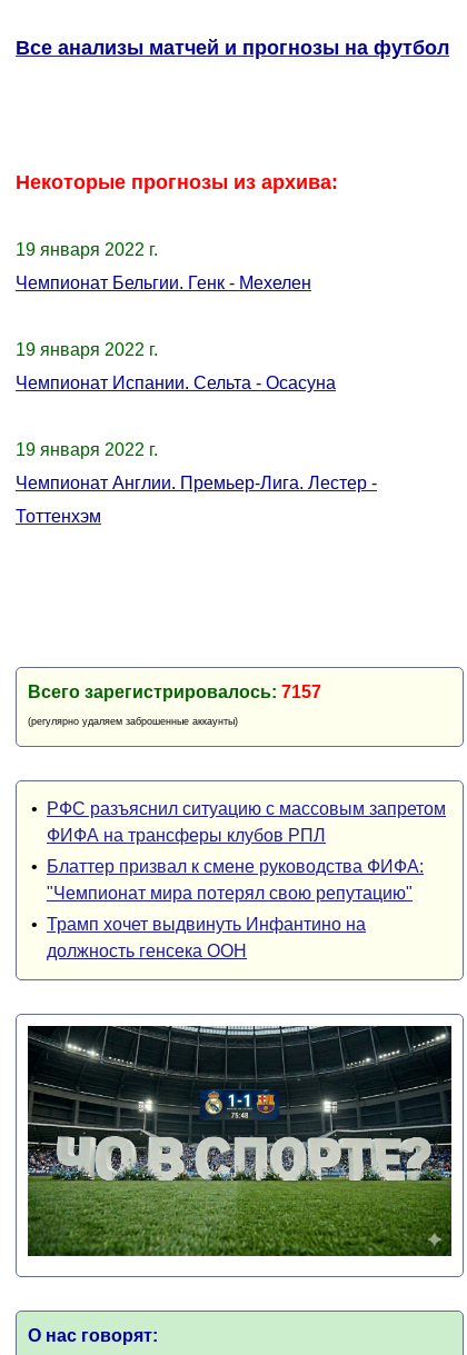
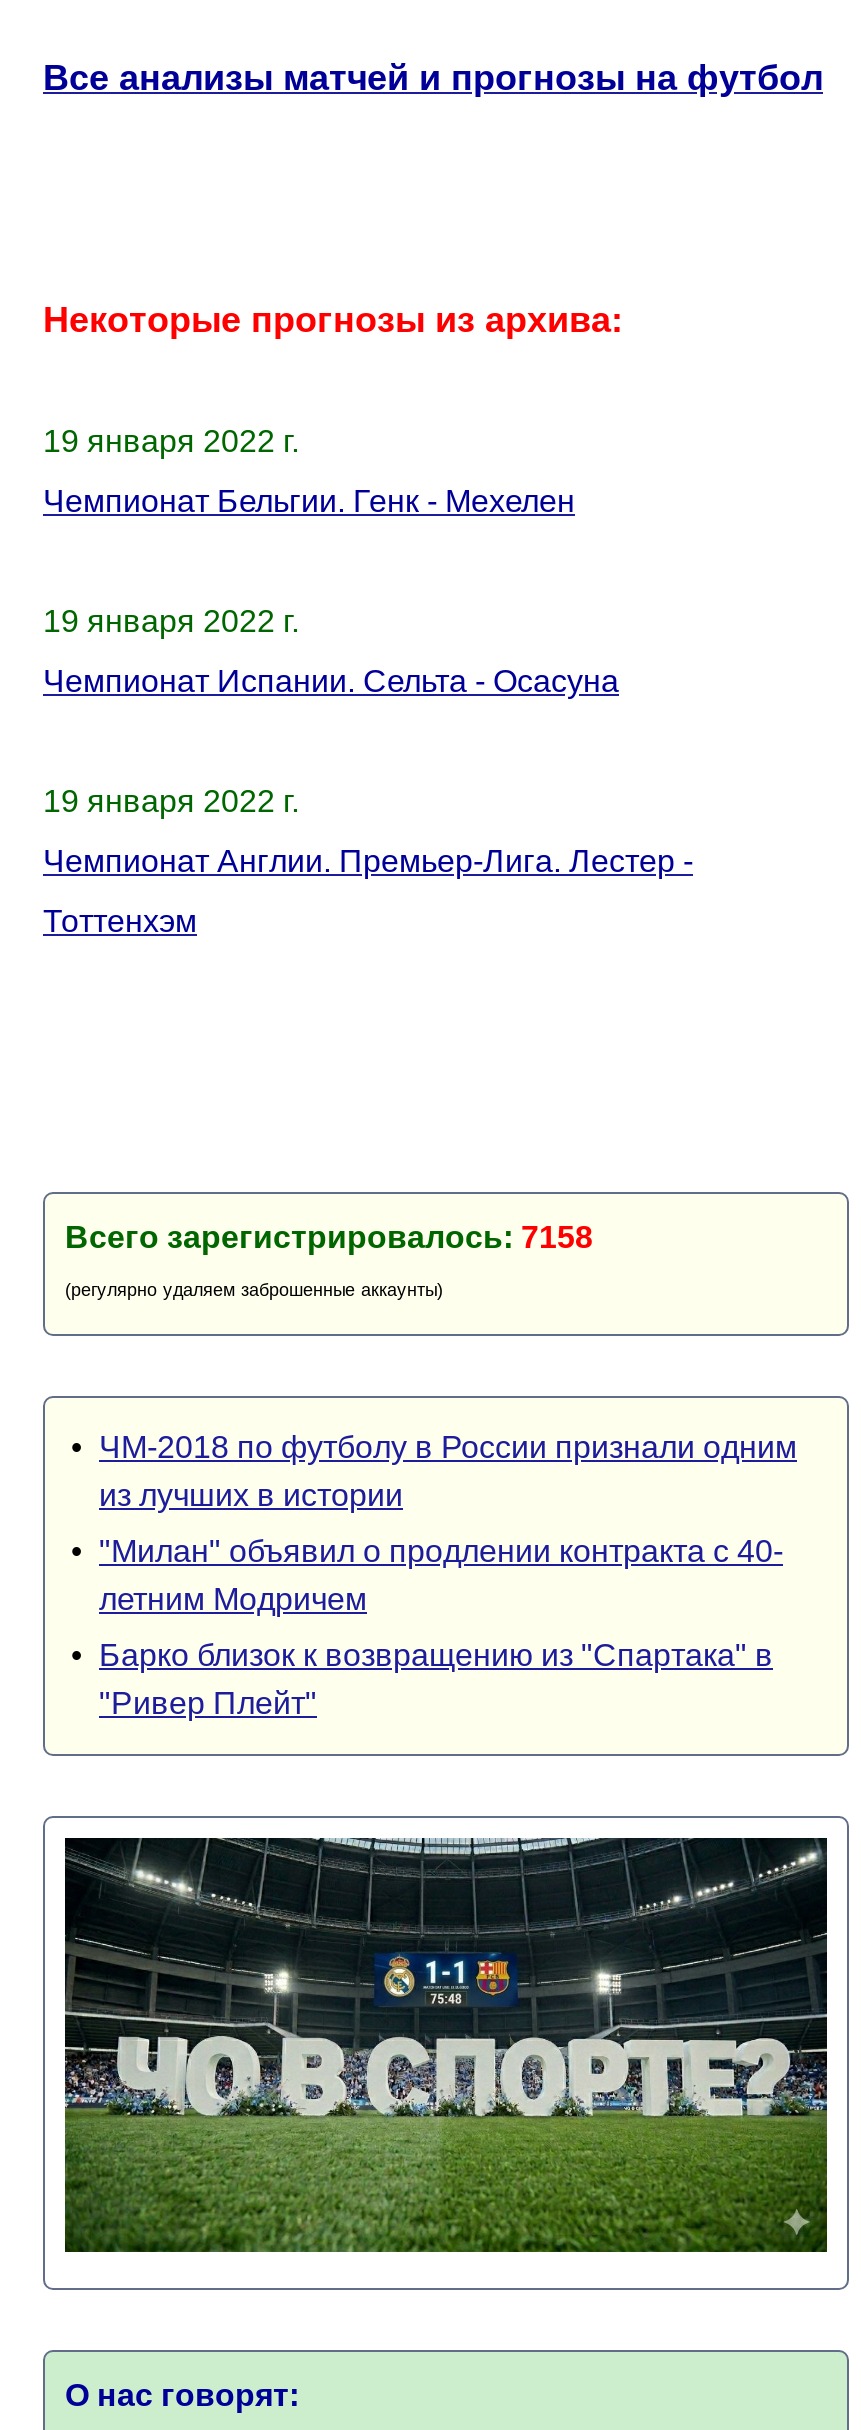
[28,682,321,701] Всего зарегистрировалось: 7157 -> [65,1219,593,1253] Всего зарегистрировалось: 7158
[31,799,446,844] • РФС разъяснил ситуацию с массовым запретом | ФИФА на трансферы клубов РПЛ -> [71,1429,797,1511] • ЧМ-2018 по футболу в России признали одним | из лучших в истории
[31,857,424,902] • Блаттер призвал к смене руководства ФИФА: | "Чемпионат мира потерял свою репутацию" -> [71,1533,783,1615] • "Милан" объявил о продлении контракта с 40- | летним Модричем
[31,914,366,960] • Трамп хочет выдвинуть Инфантино на | должность генсека ООН -> [71,1637,773,1719] • Барко близок к возвращению из "Спартака" в | "Ривер Плейт"

